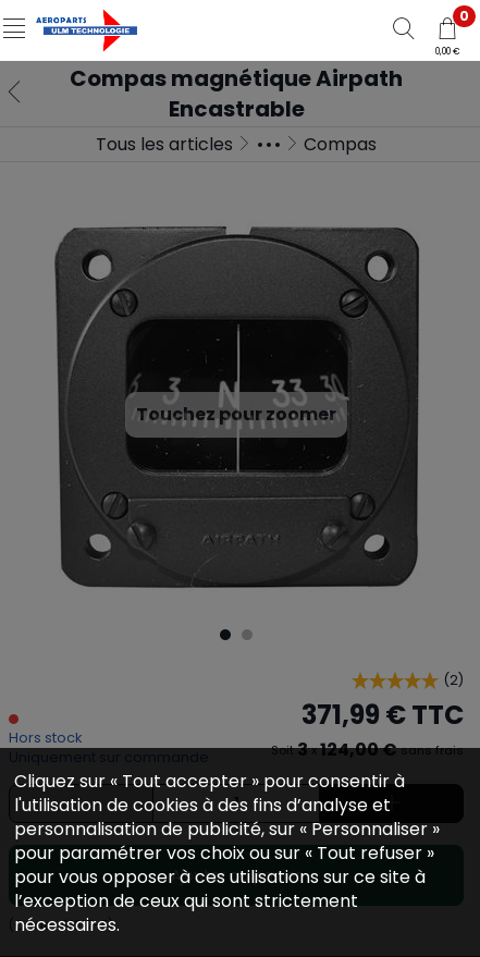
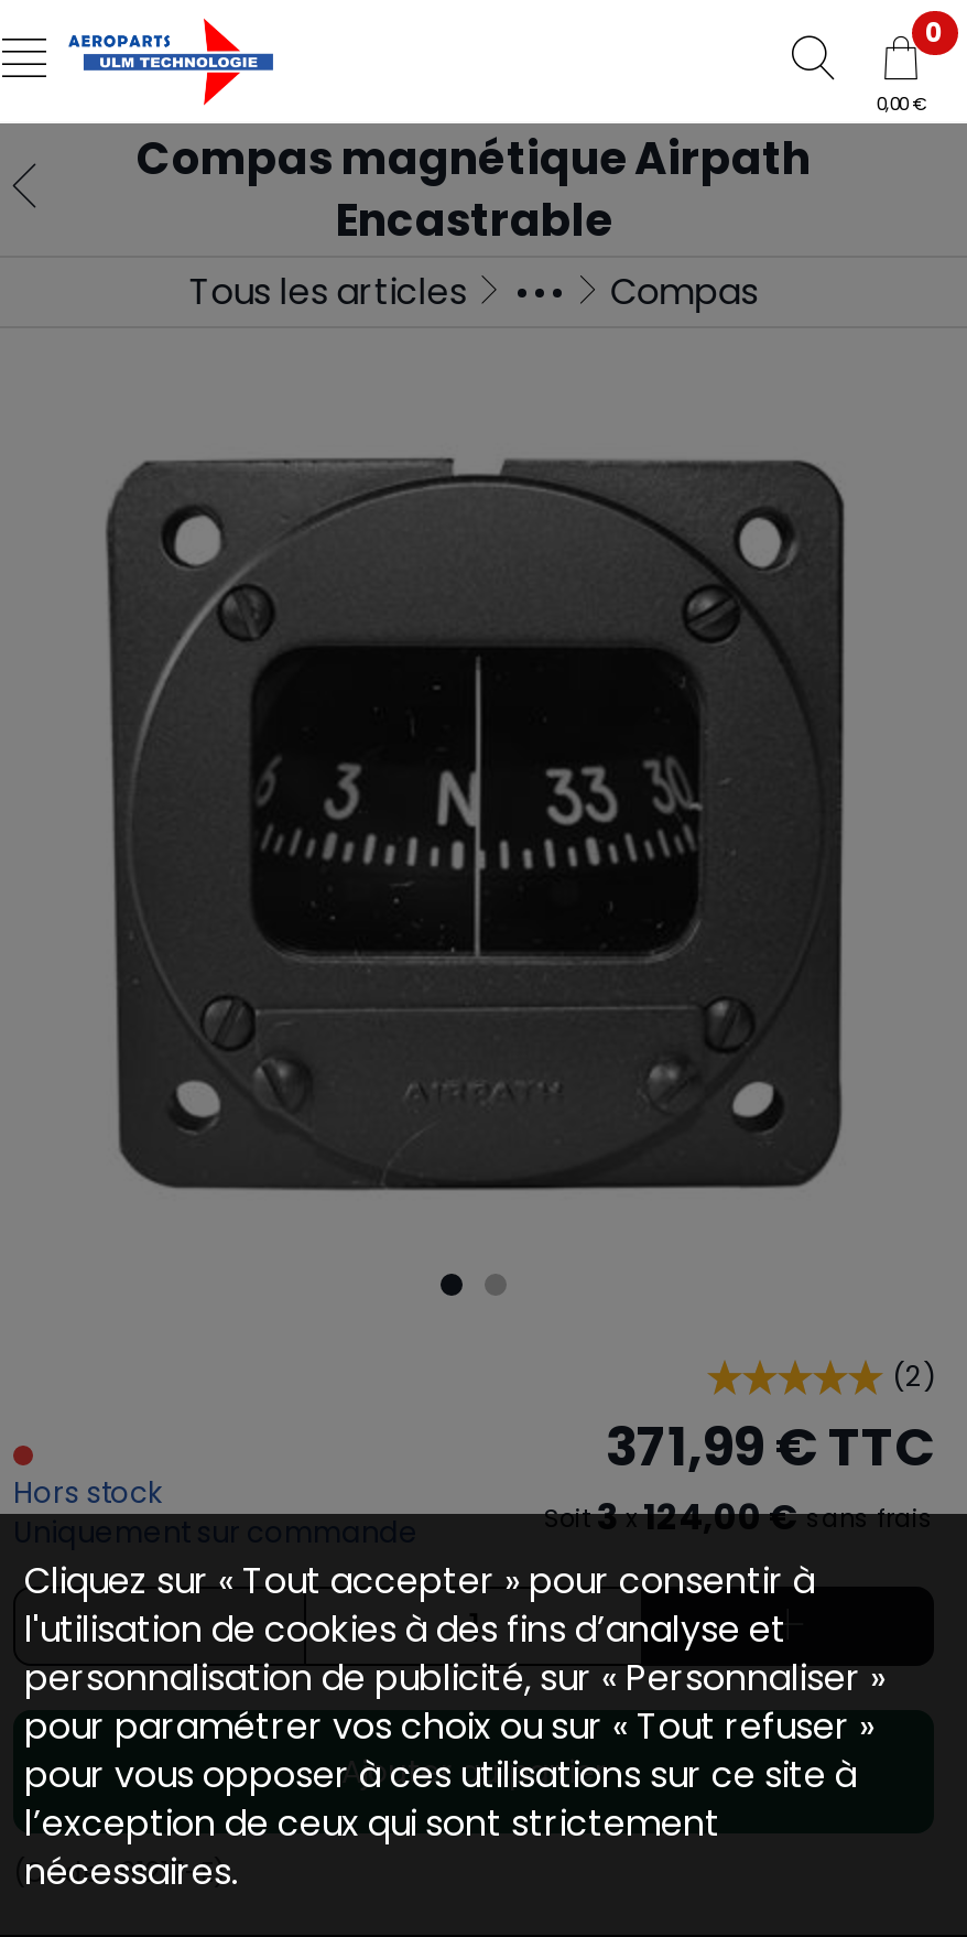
[136,402,336,427] Touchez pour zoomer -> none

